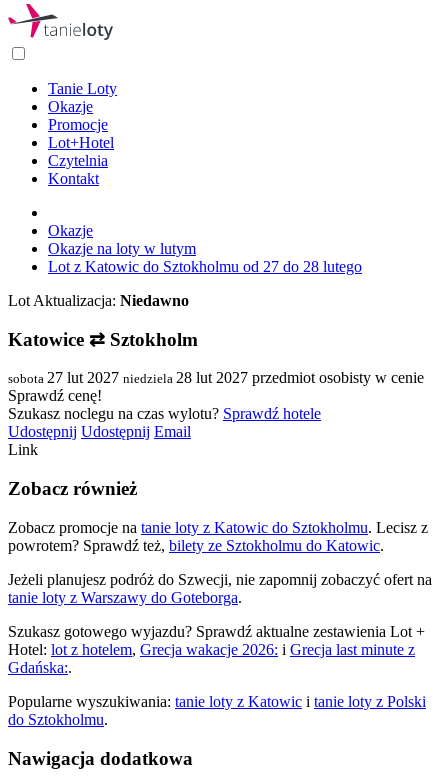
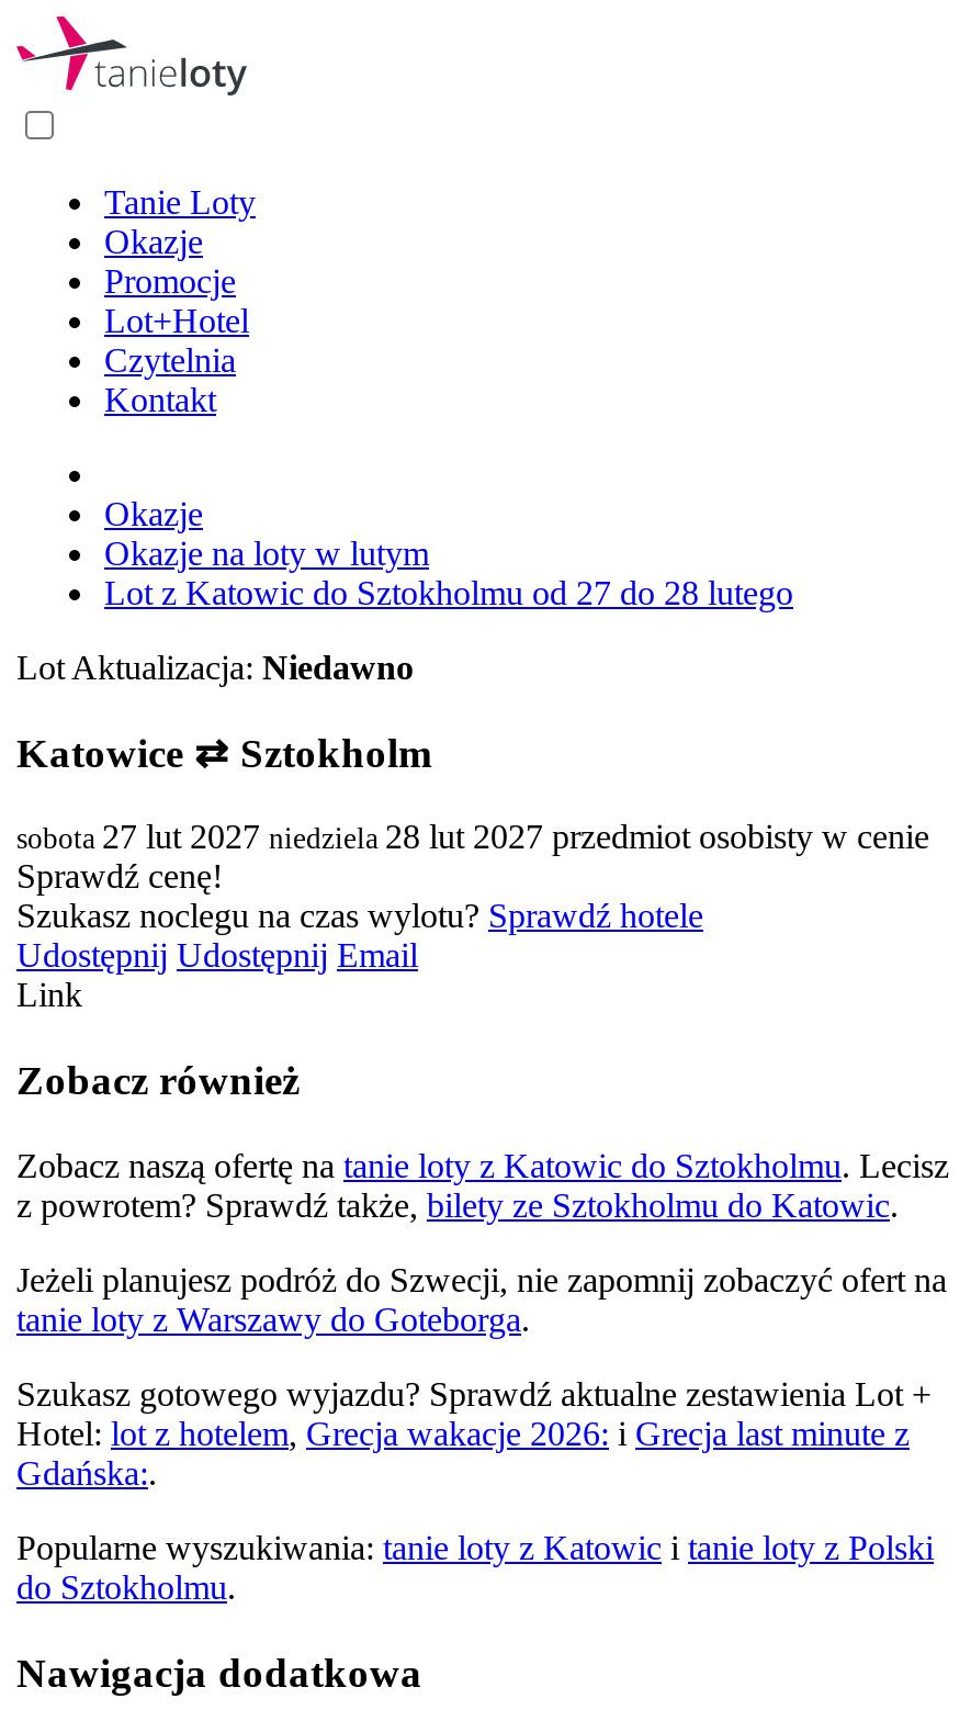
[8,519,428,554] Zobacz promocje na tanie loty z Katowic do Sztokholmu. Lecisz z | powrotem? Sprawdź też, bilety ze Sztokholmu do Katowic. -> [16,1147,949,1224] Zobacz naszą ofertę na tanie loty z Katowic do Sztokholmu. Lecisz | z powrotem? Sprawdź także, bilety ze Sztokholmu do Katowic.

